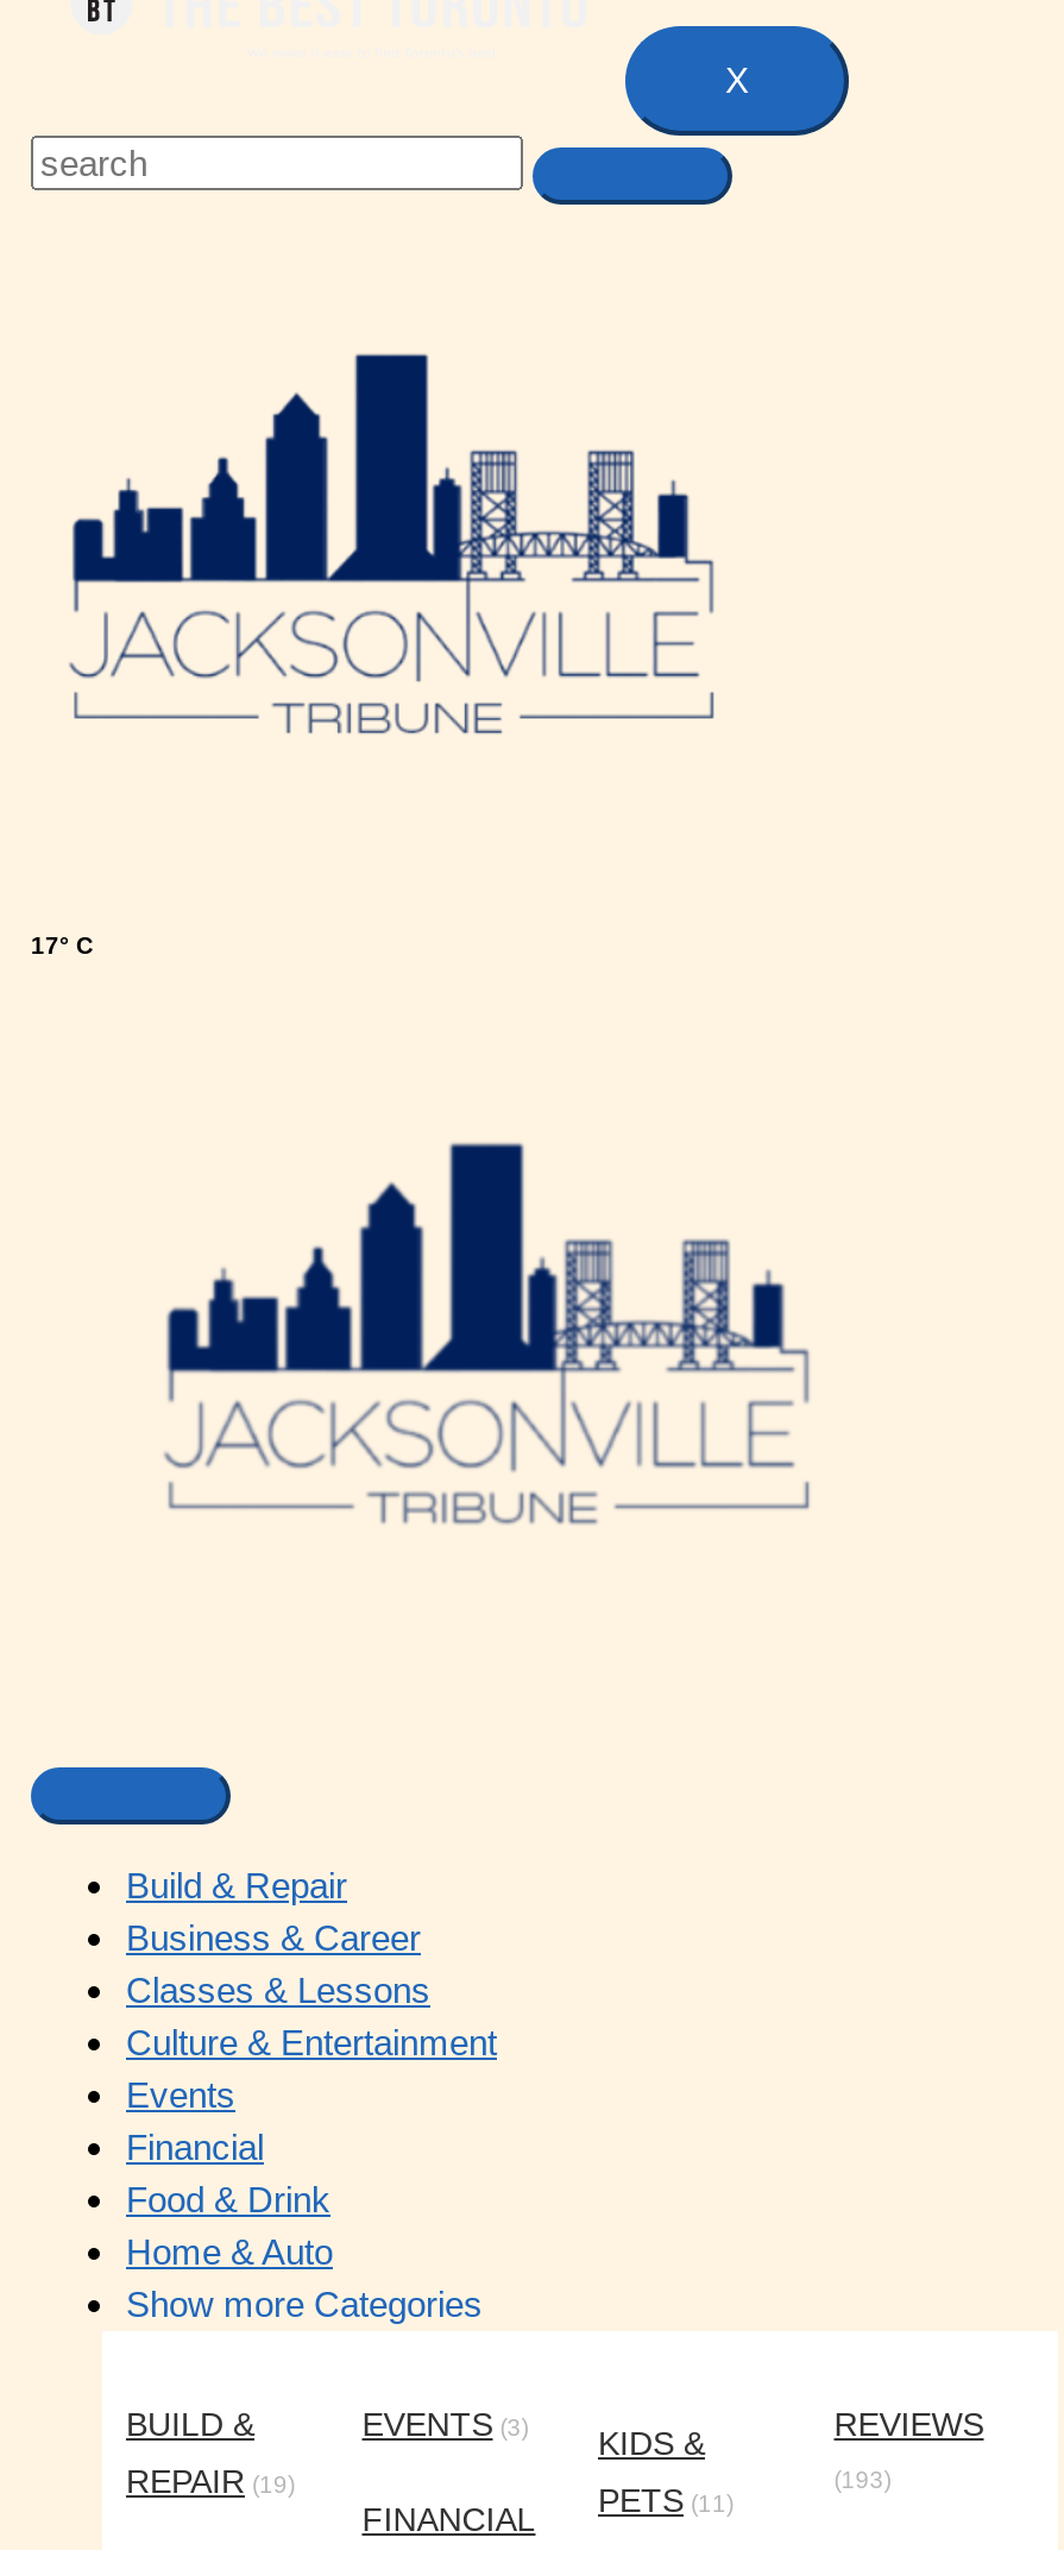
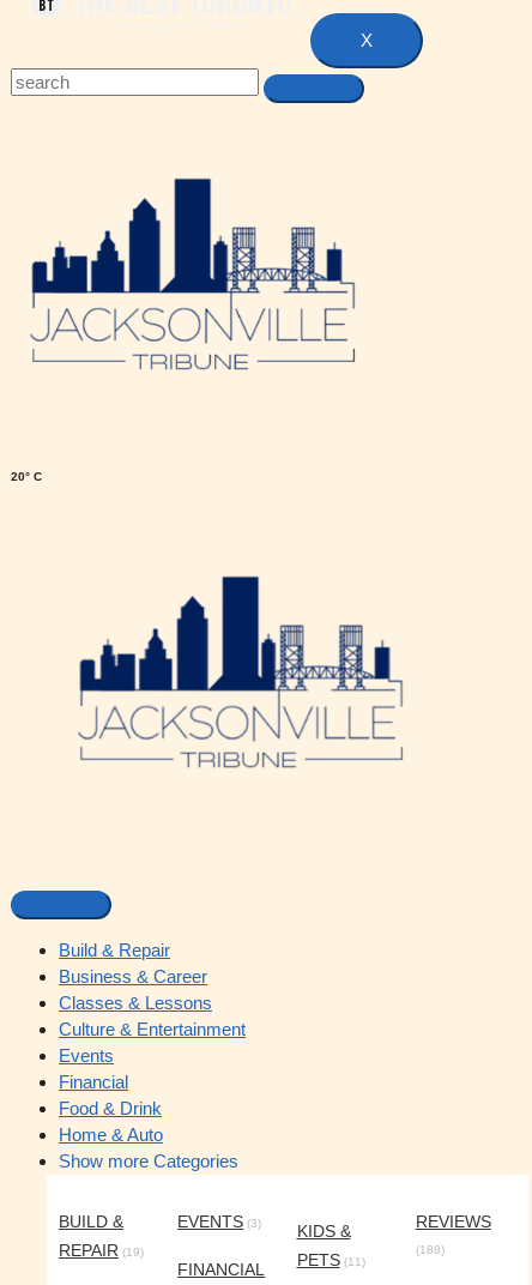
[31,933,93,960] 17° C -> [11,470,42,484] 20° C
[834,2468,891,2494] (193) -> [416,1244,444,1257] (188)

